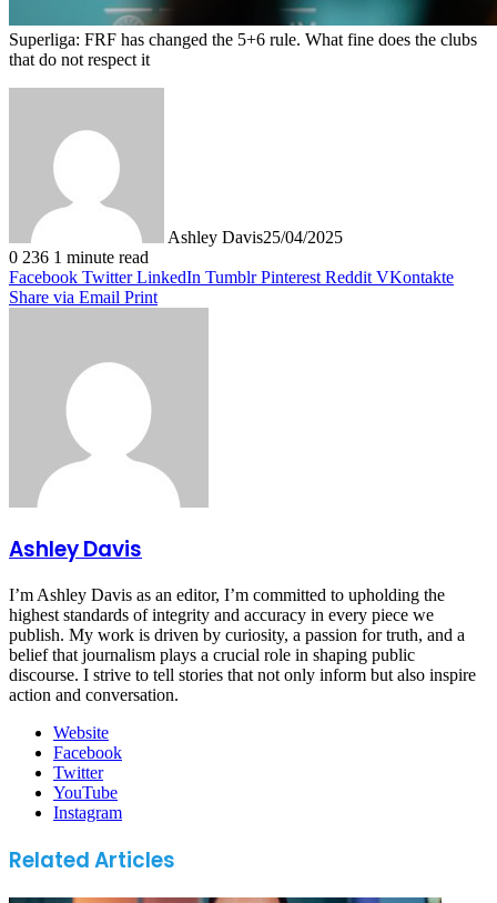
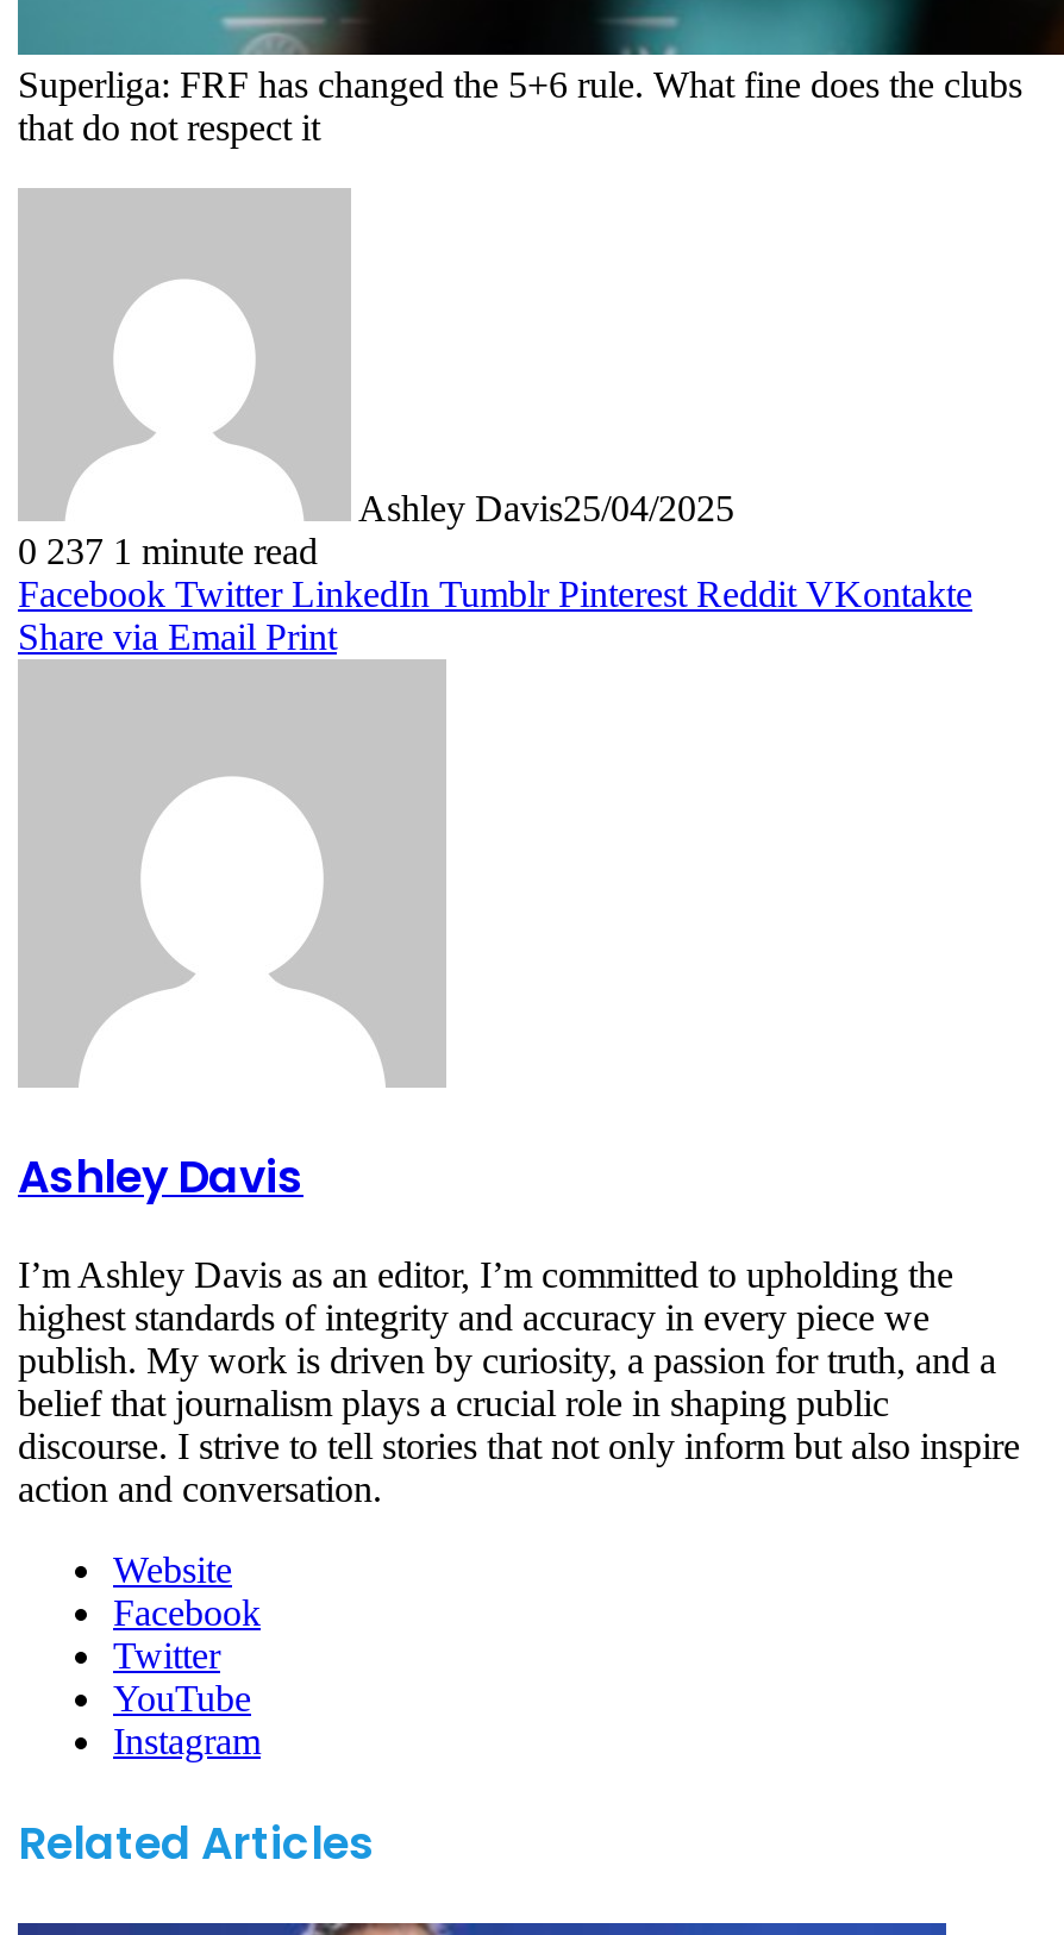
[9,247,149,266] 0 236 1 minute read -> [18,530,318,571] 0 237 1 minute read

